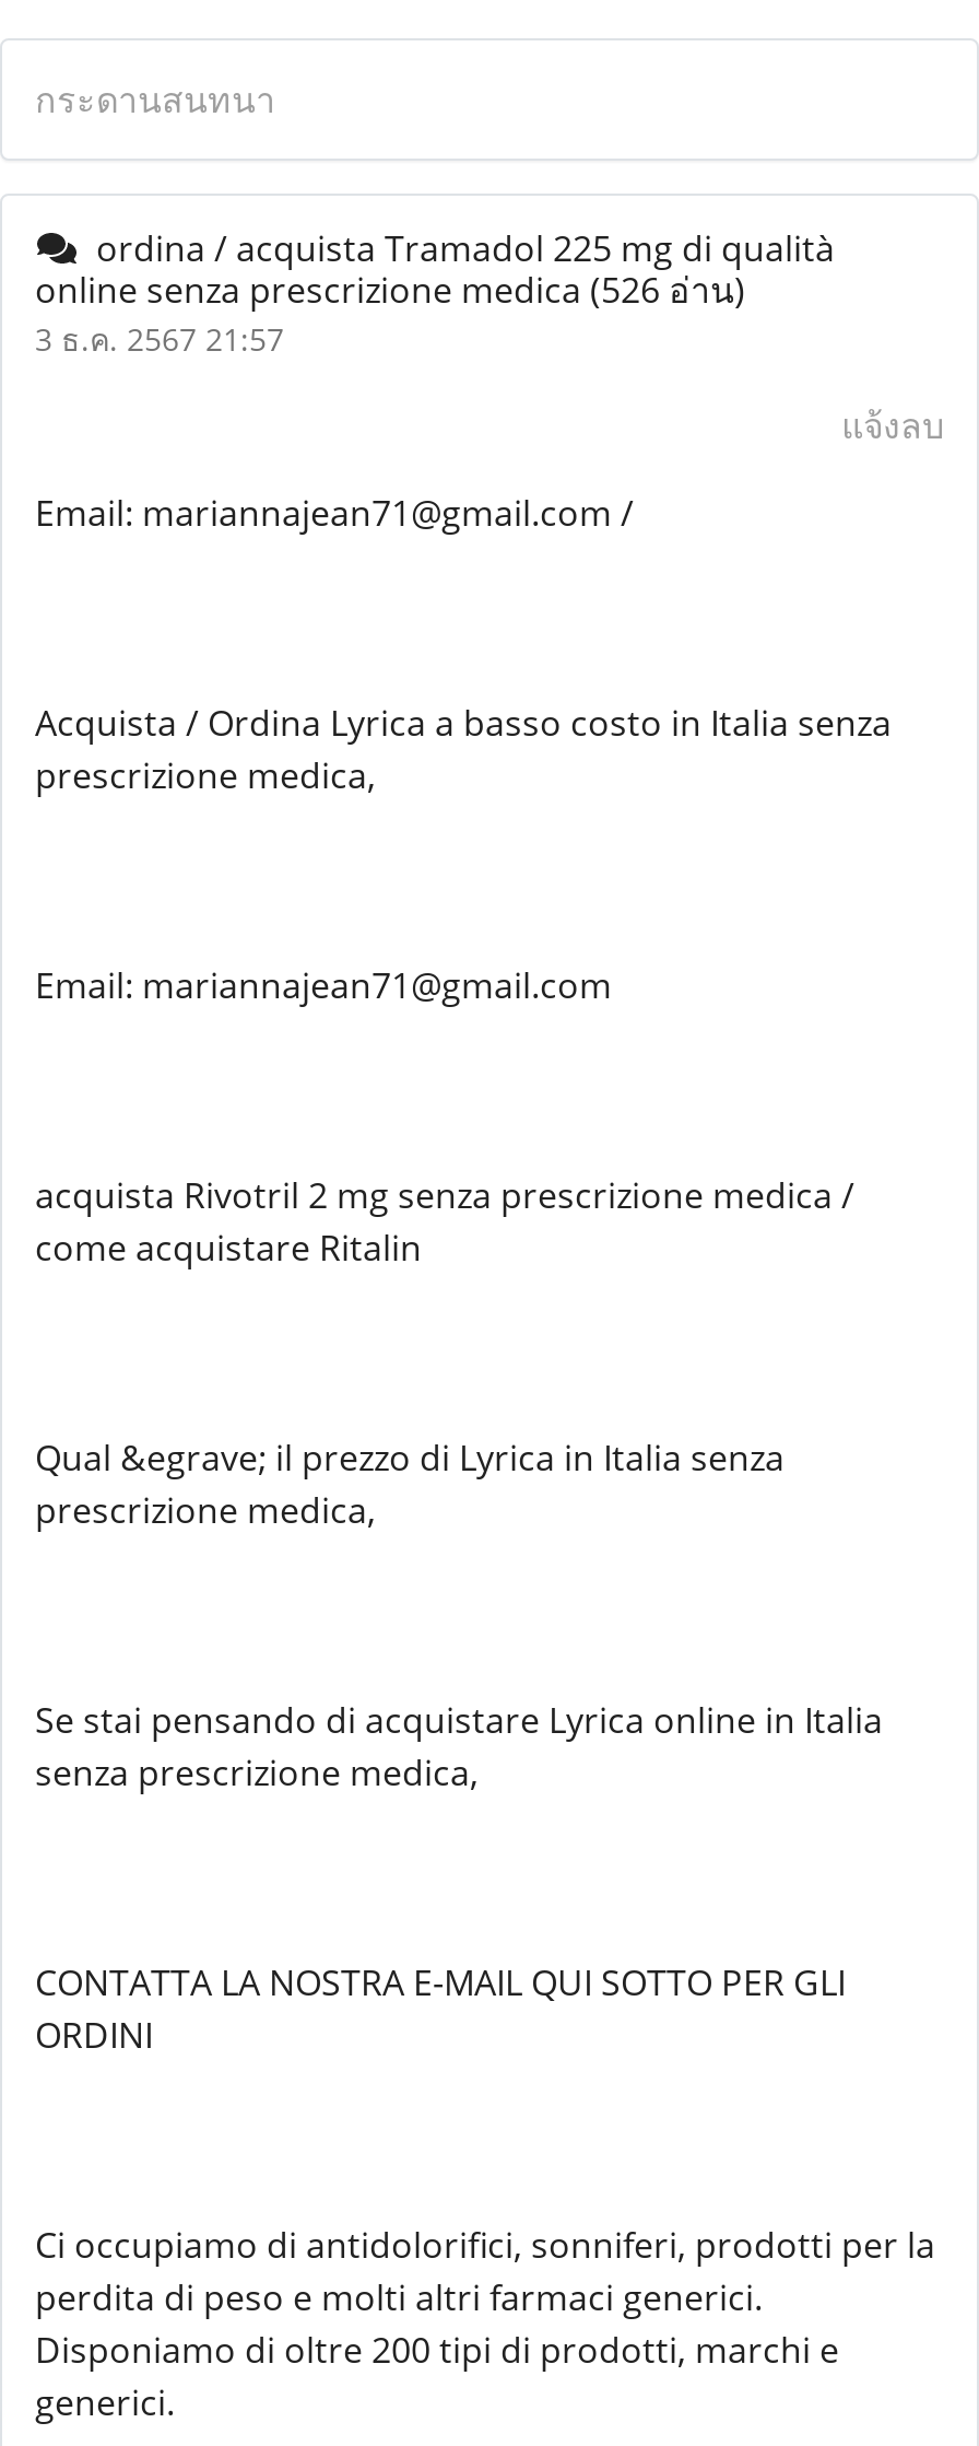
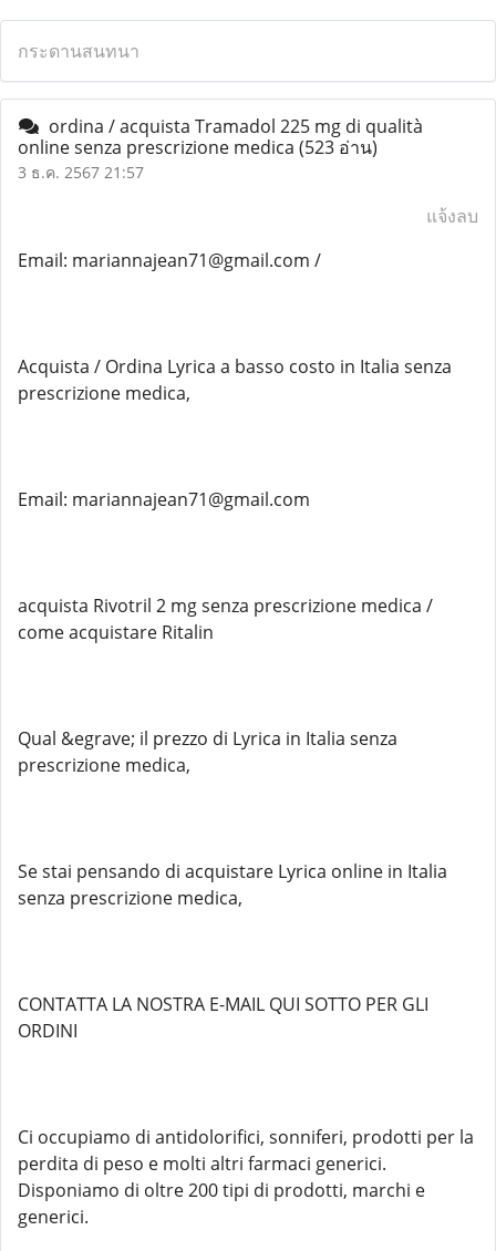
[35,266,745,314] online senza prescrizione medica (526 อ่าน) -> [18,135,378,159] online senza prescrizione medica (523 อ่าน)

